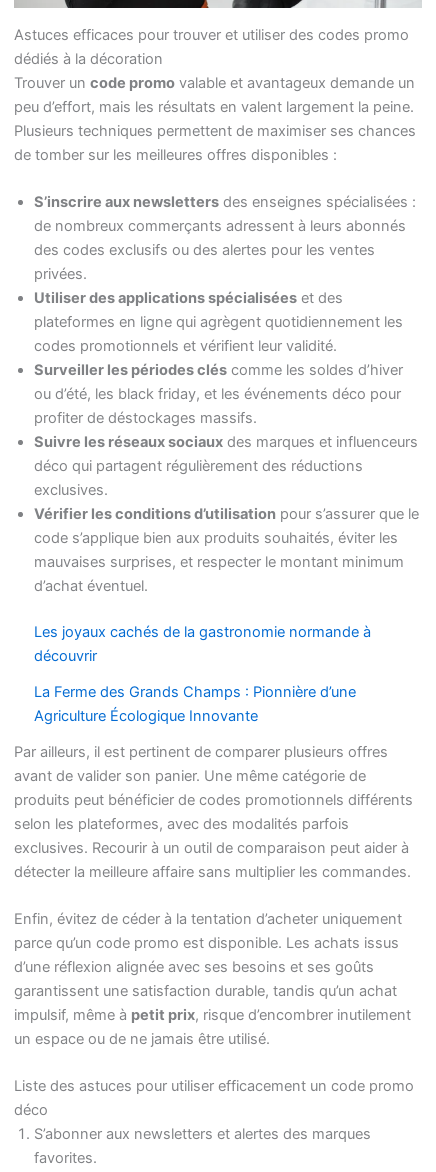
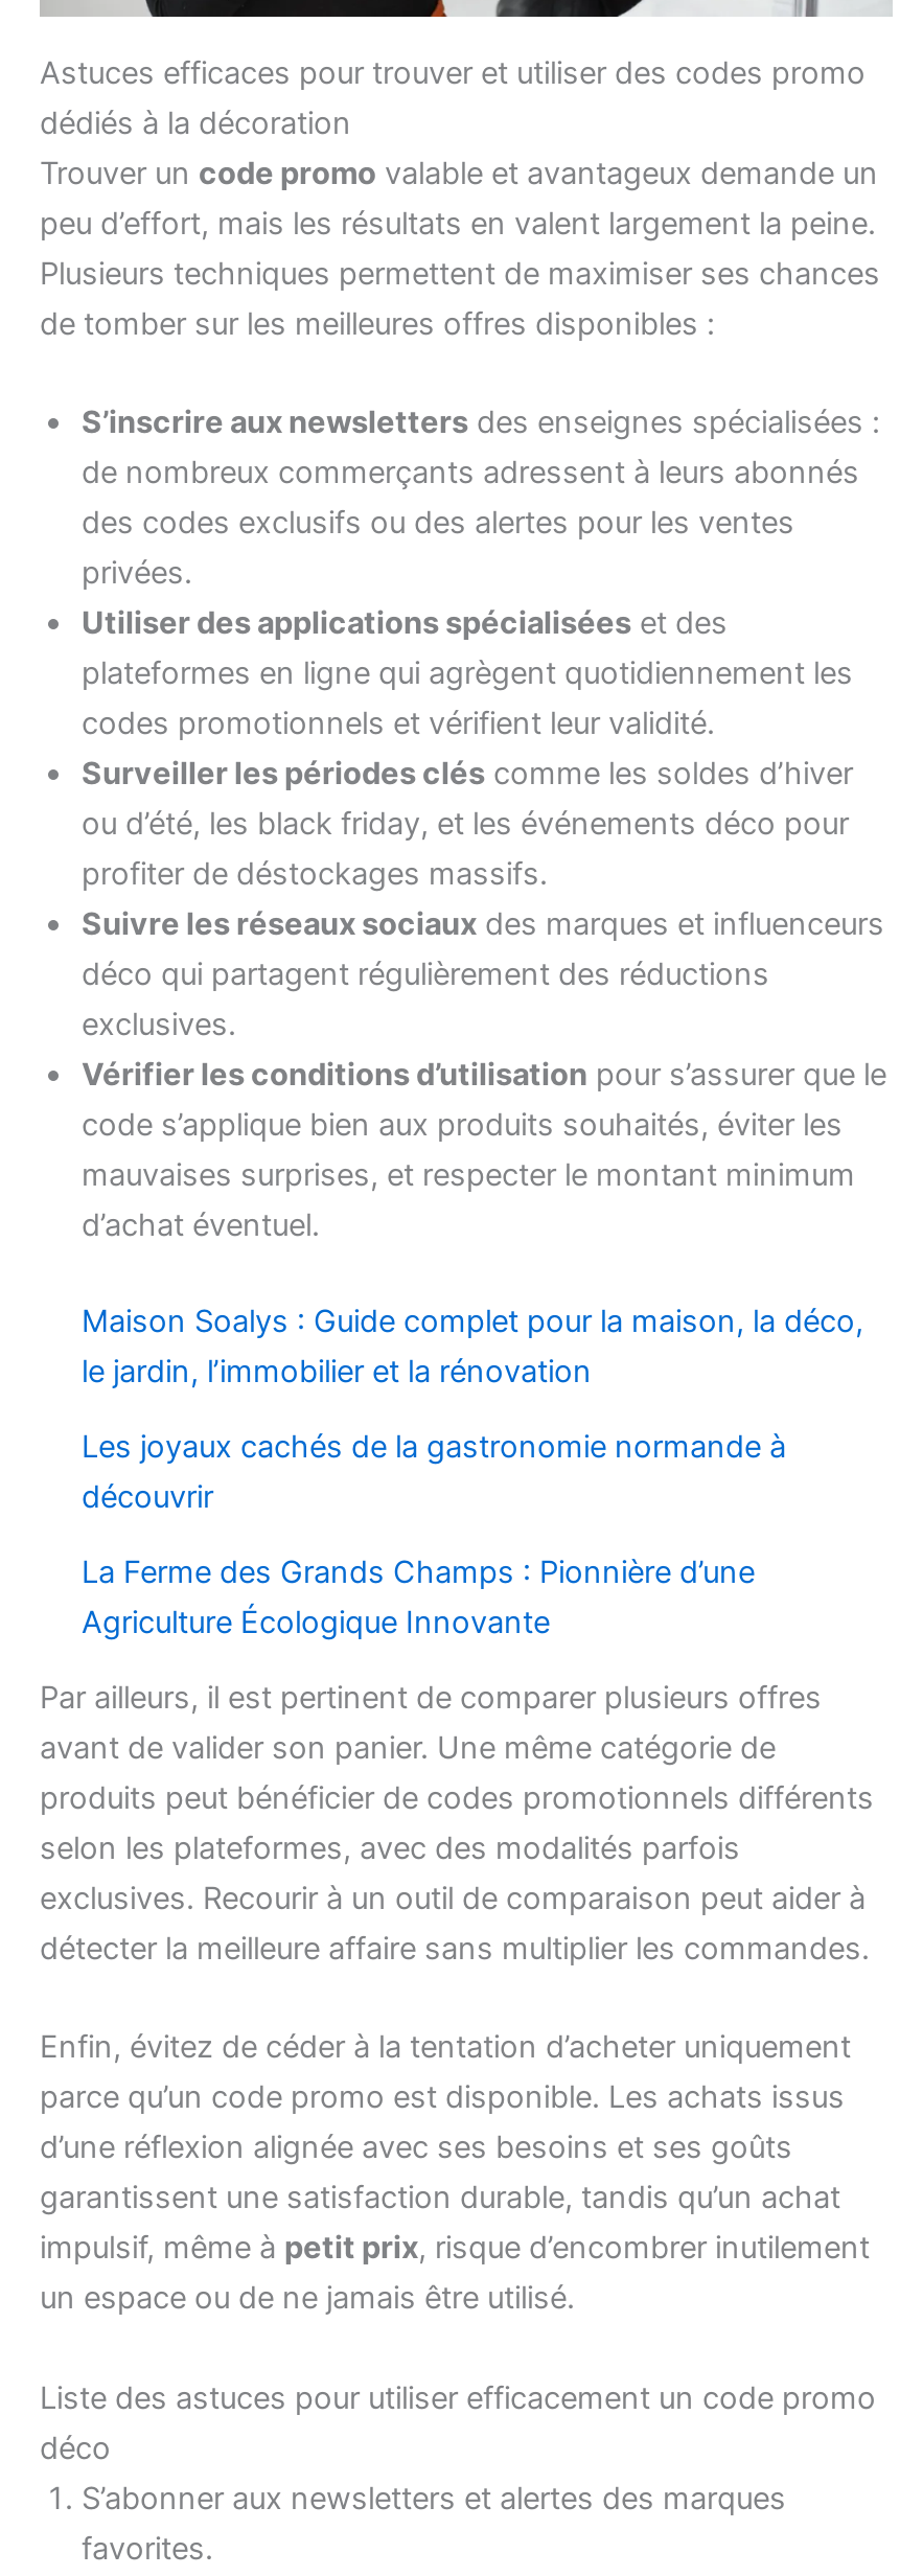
none -> [82,1302,863,1390] Maison Soalys : Guide complet pour la maison, la déco, | le jardin, l’immobilier et la rénovation

